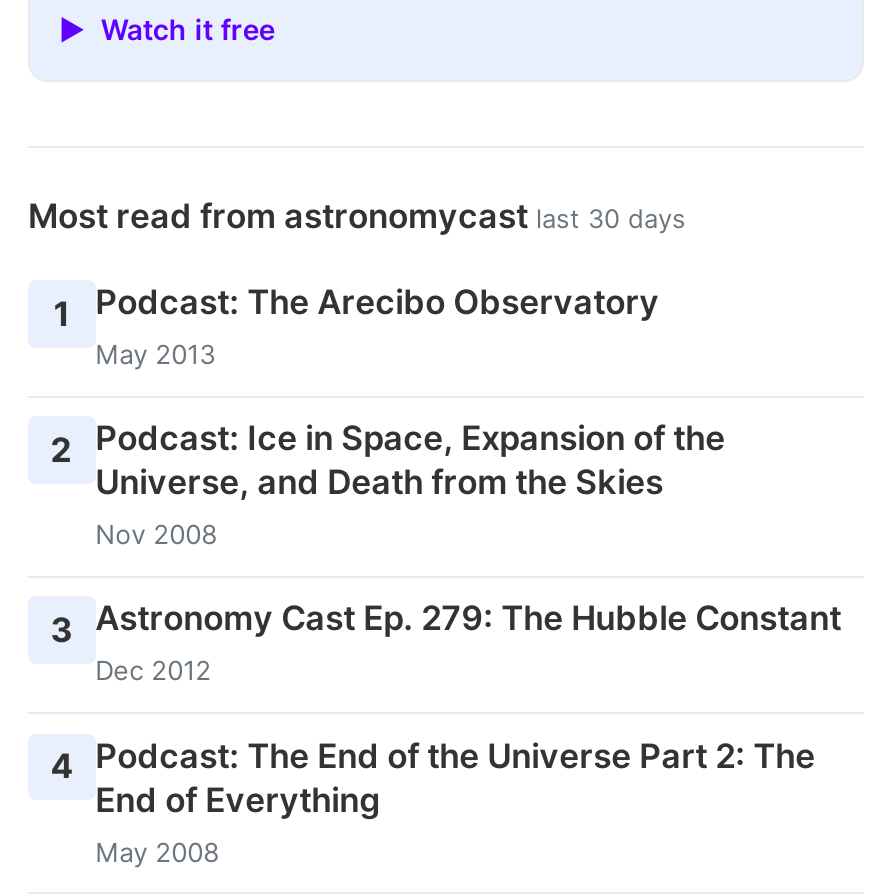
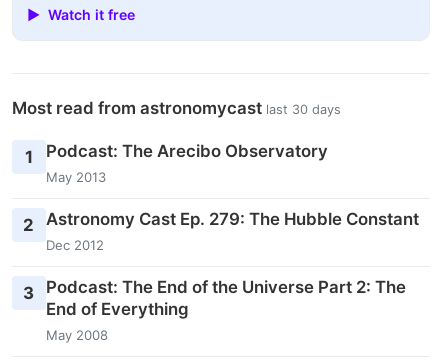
[51,418,841,650] 2 Podcast: Ice in Space, Expansion of the | Universe, and Death from the Skies | Nov 2008 | 3 Astronomy Cast Ep. 279: The Hubble Constant -> [23,209,419,235] 2 Astronomy Cast Ep. 279: The Hubble Constant
[51,735,815,787] 4 Podcast: The End of the Universe Part 2: The -> [23,277,406,303] 3 Podcast: The End of the Universe Part 2: The

